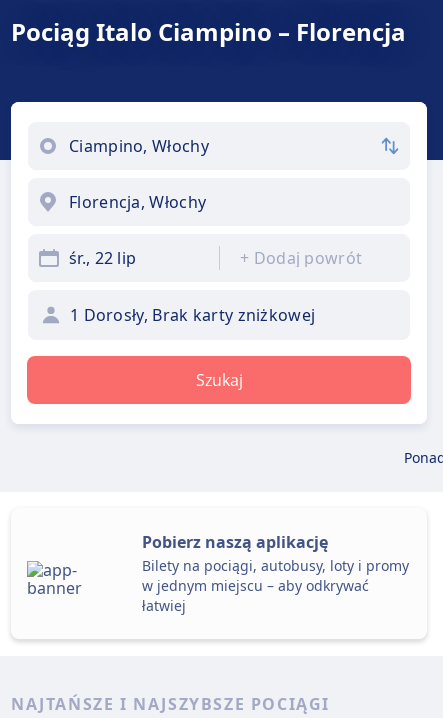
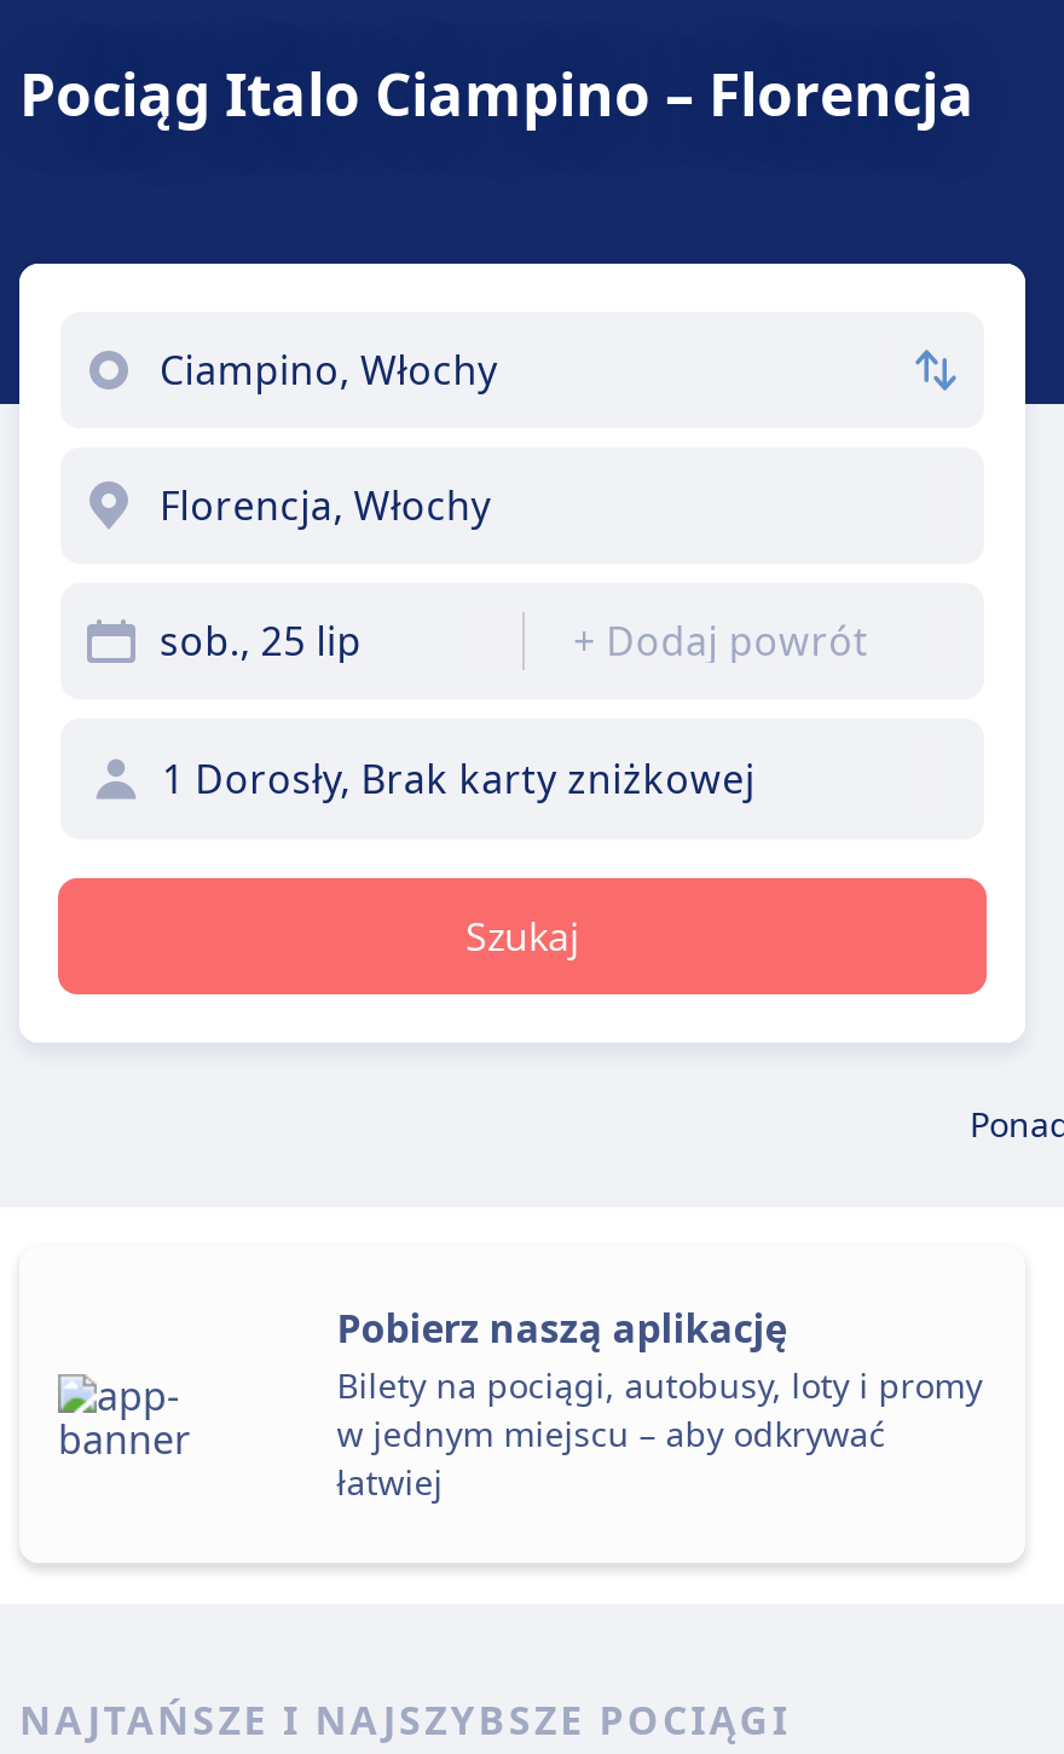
[69,247,136,269] śr., 22 lip -> [160,615,362,668] sob., 25 lip

